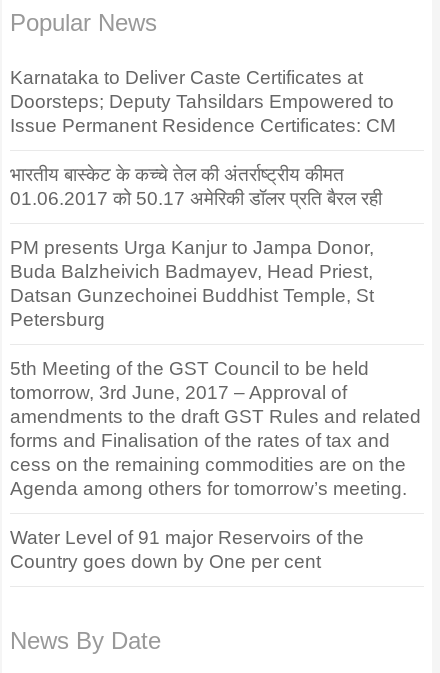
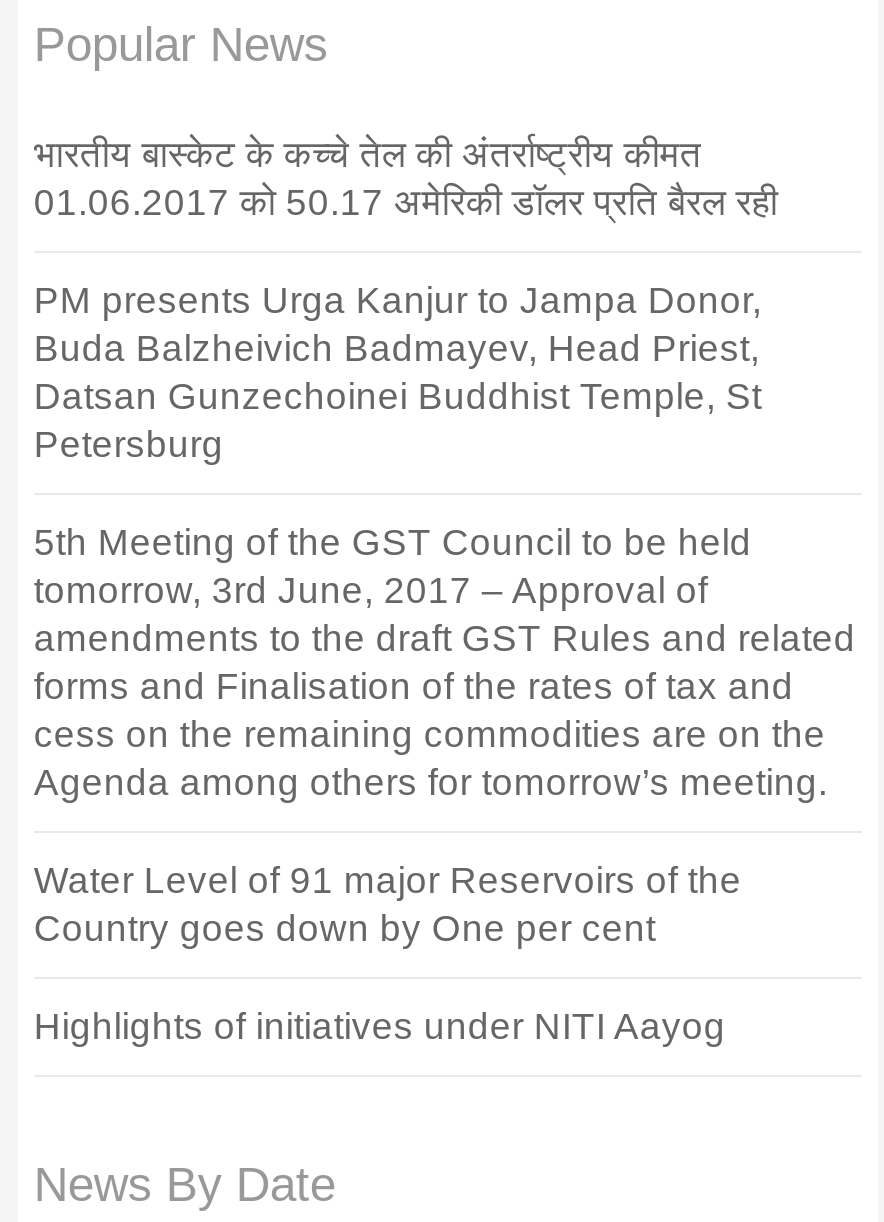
[10,67,396,136] Karnataka to Deliver Caste Certificates at | Doorsteps; Deputy Tahsildars Empowered to | Issue Permanent Residence Certificates: CM -> none
moved [10,164,421,572] -> [34,134,856,950]: भारतीय बास्केट के कच्चे तेल की अंतर्राष्ट्रीय कीमत | 01.06.2017 को 50.17 अमेरिकी डॉलर प्रति बैरल रही | PM presents Urga Kanjur to Jampa Donor, | ... | Water Level of 91 major Reservoirs of the | Country goes down by One per cent
none -> [34,1006,726,1048] Highlights of initiatives under NITI Aayog

